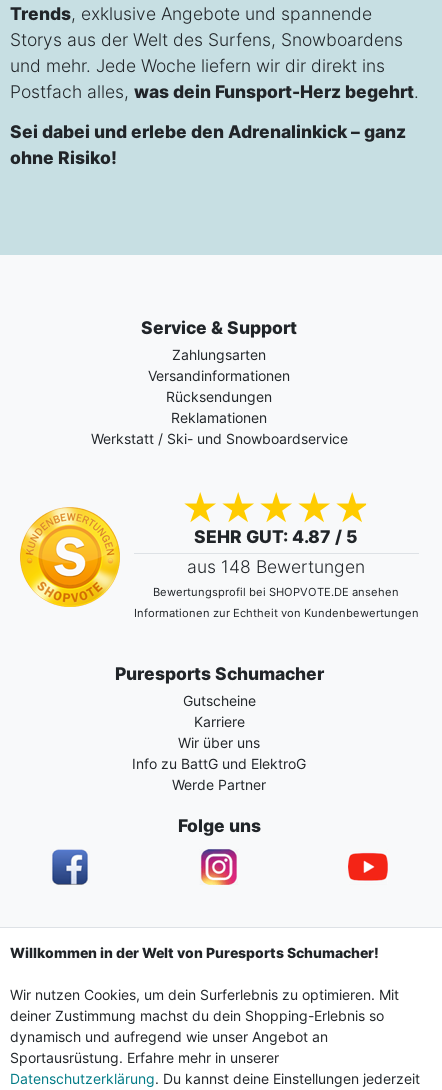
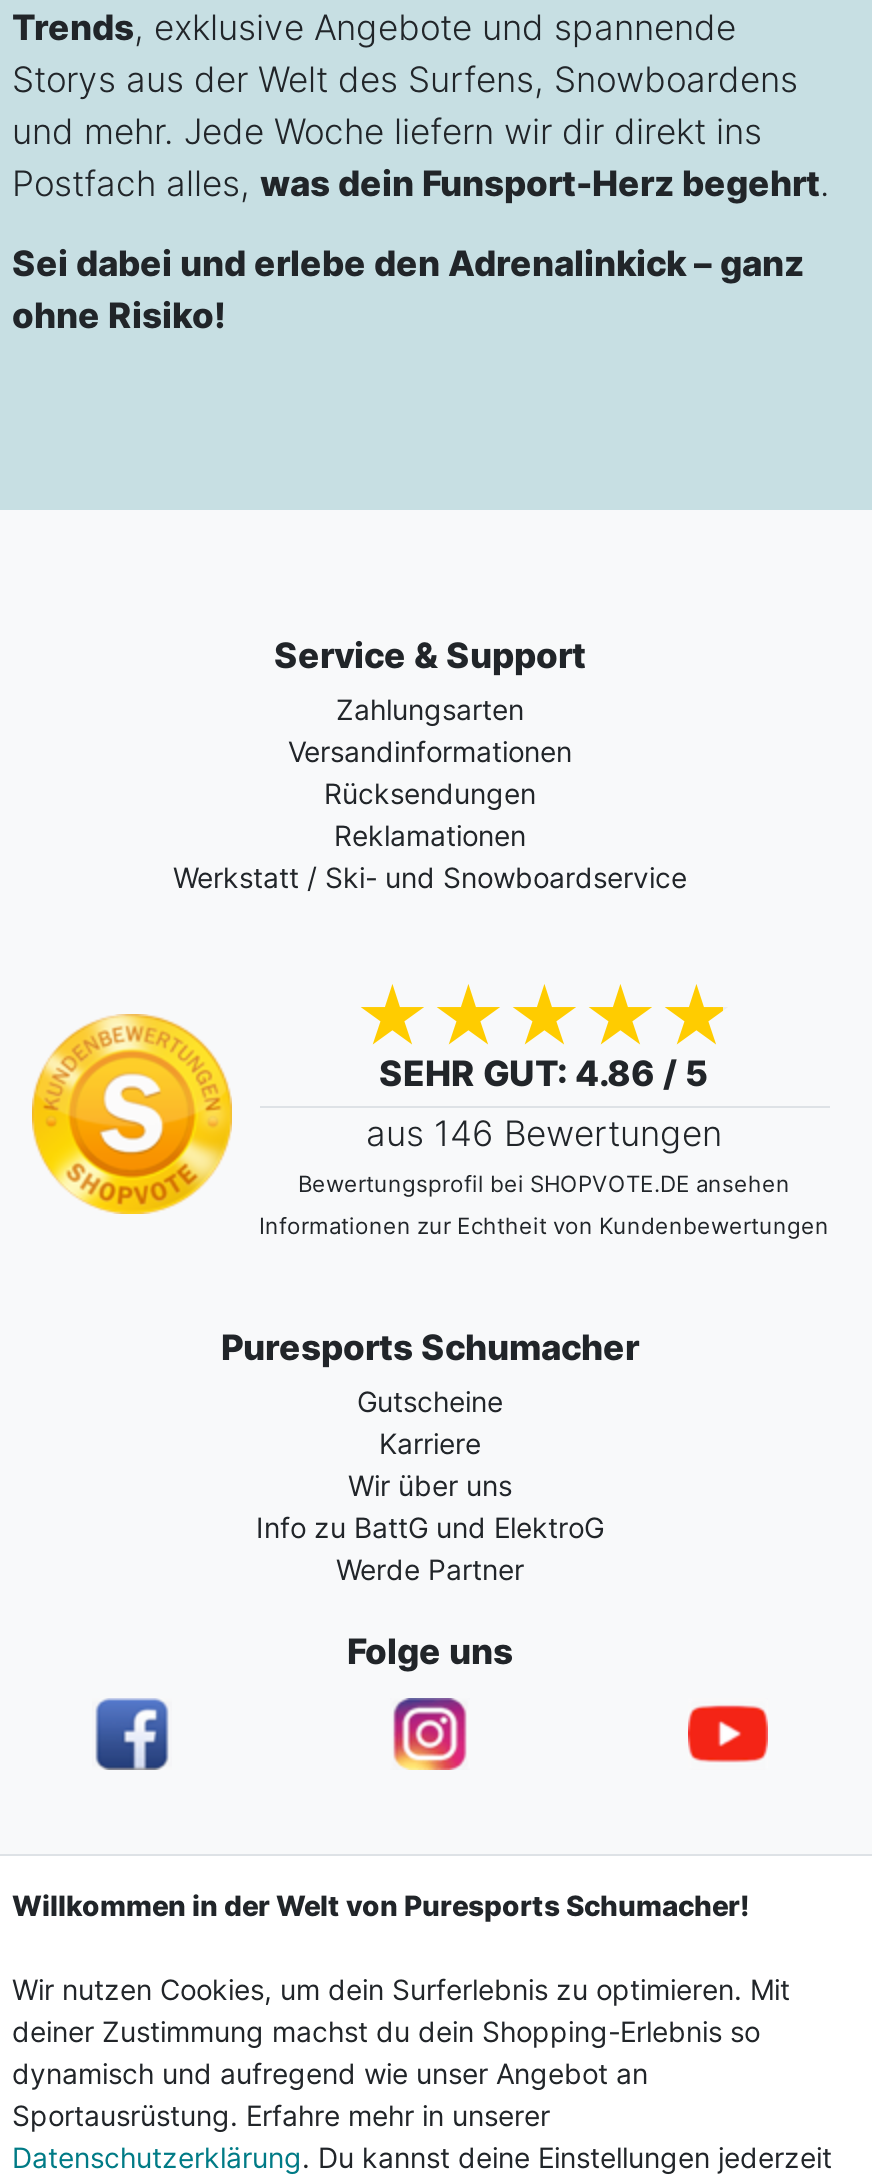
[194,526,358,547] SEHR GUT: 4.87 / 5 -> [379,1052,709,1094] SEHR GUT: 4.86 / 5
[187,556,365,577] aus 148 Bewertungen -> [366,1112,722,1154] aus 146 Bewertungen

